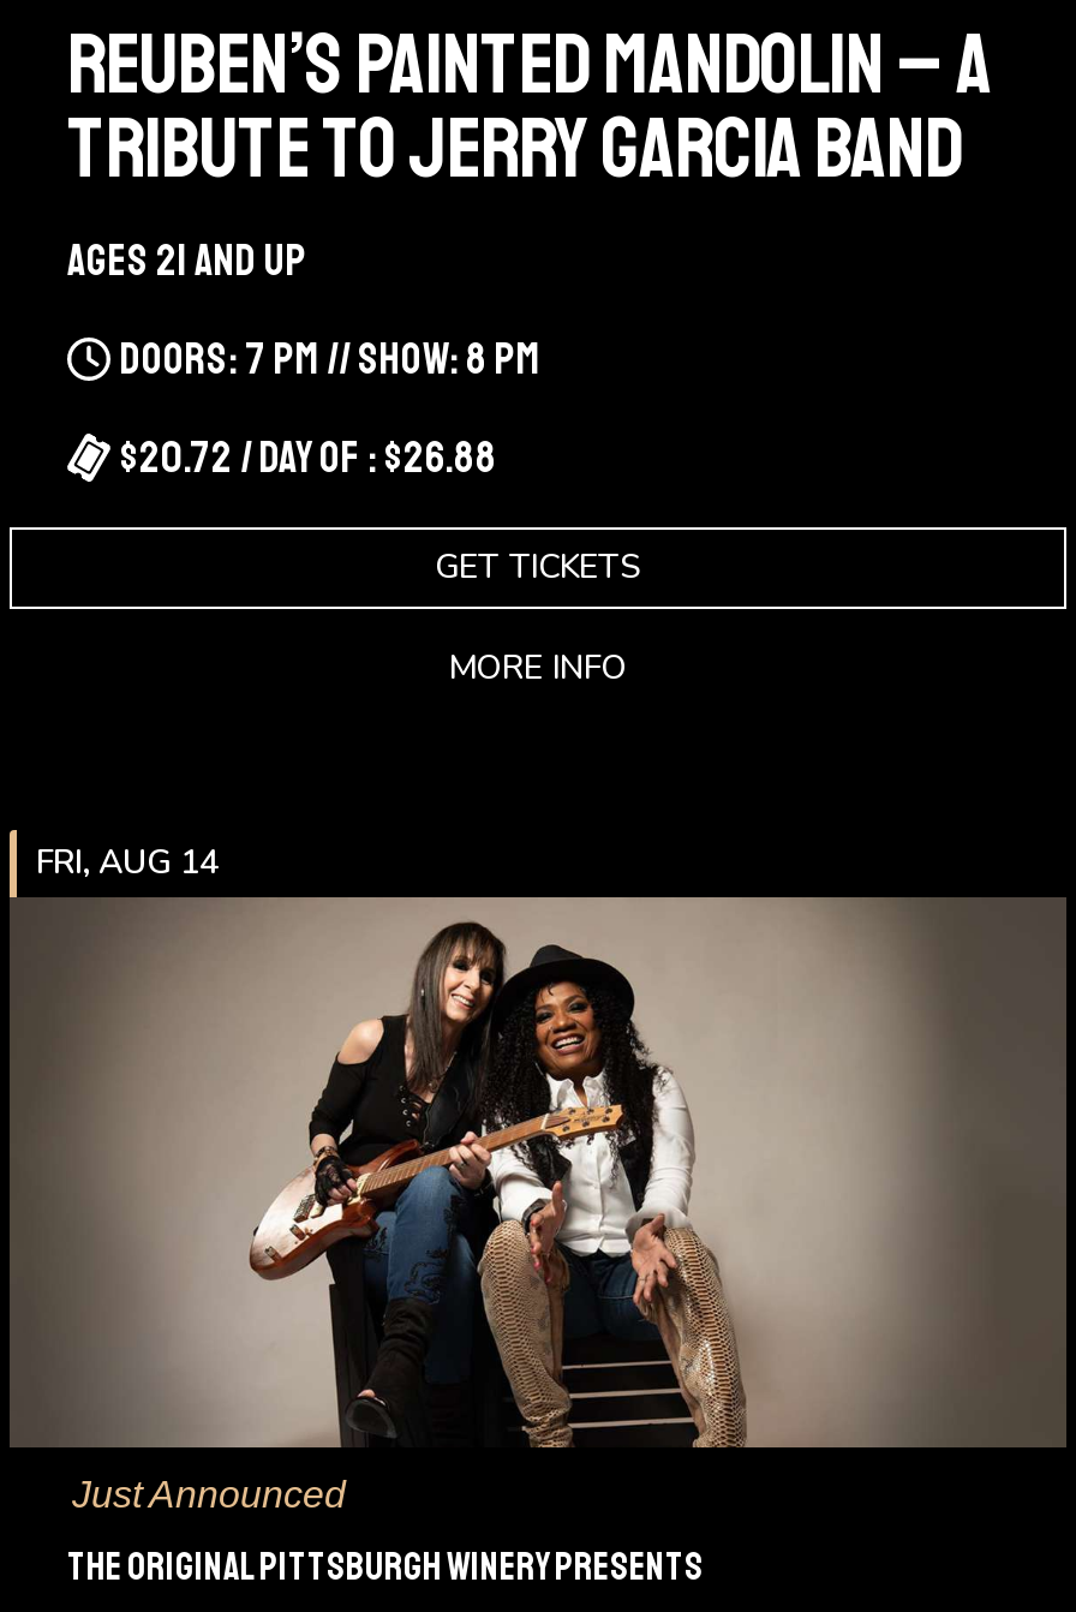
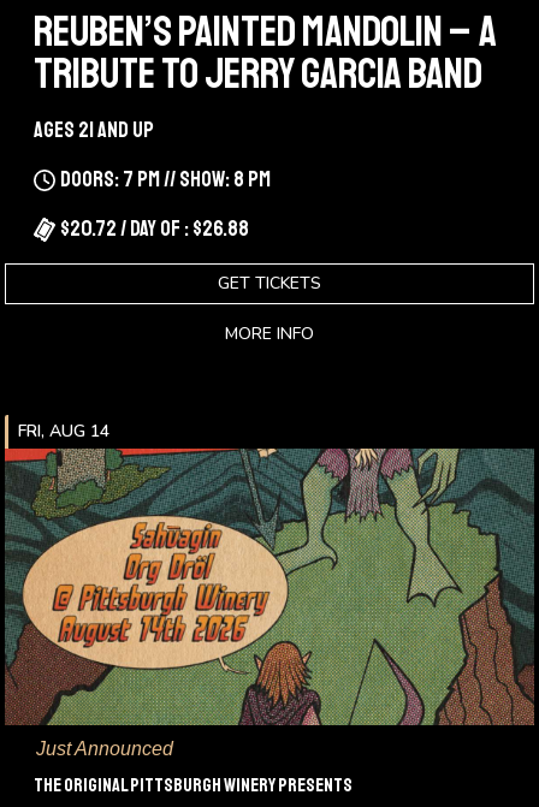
[10,896,1064,1449] [image] -> [5,447,533,726] [image]

